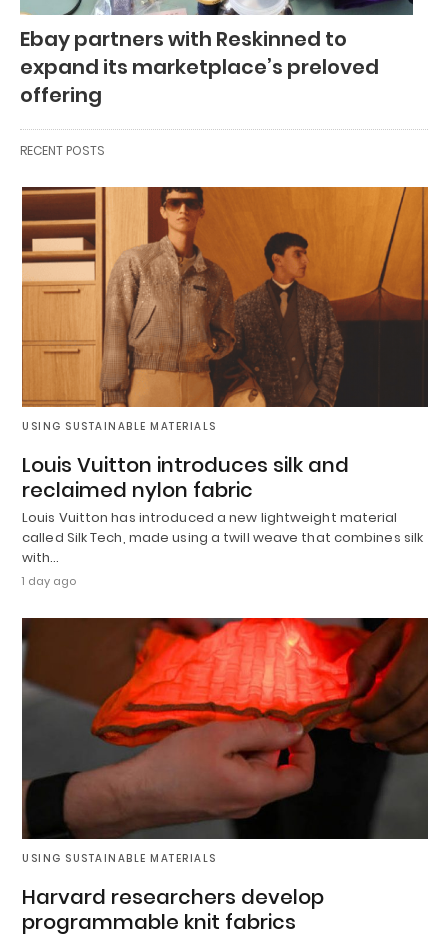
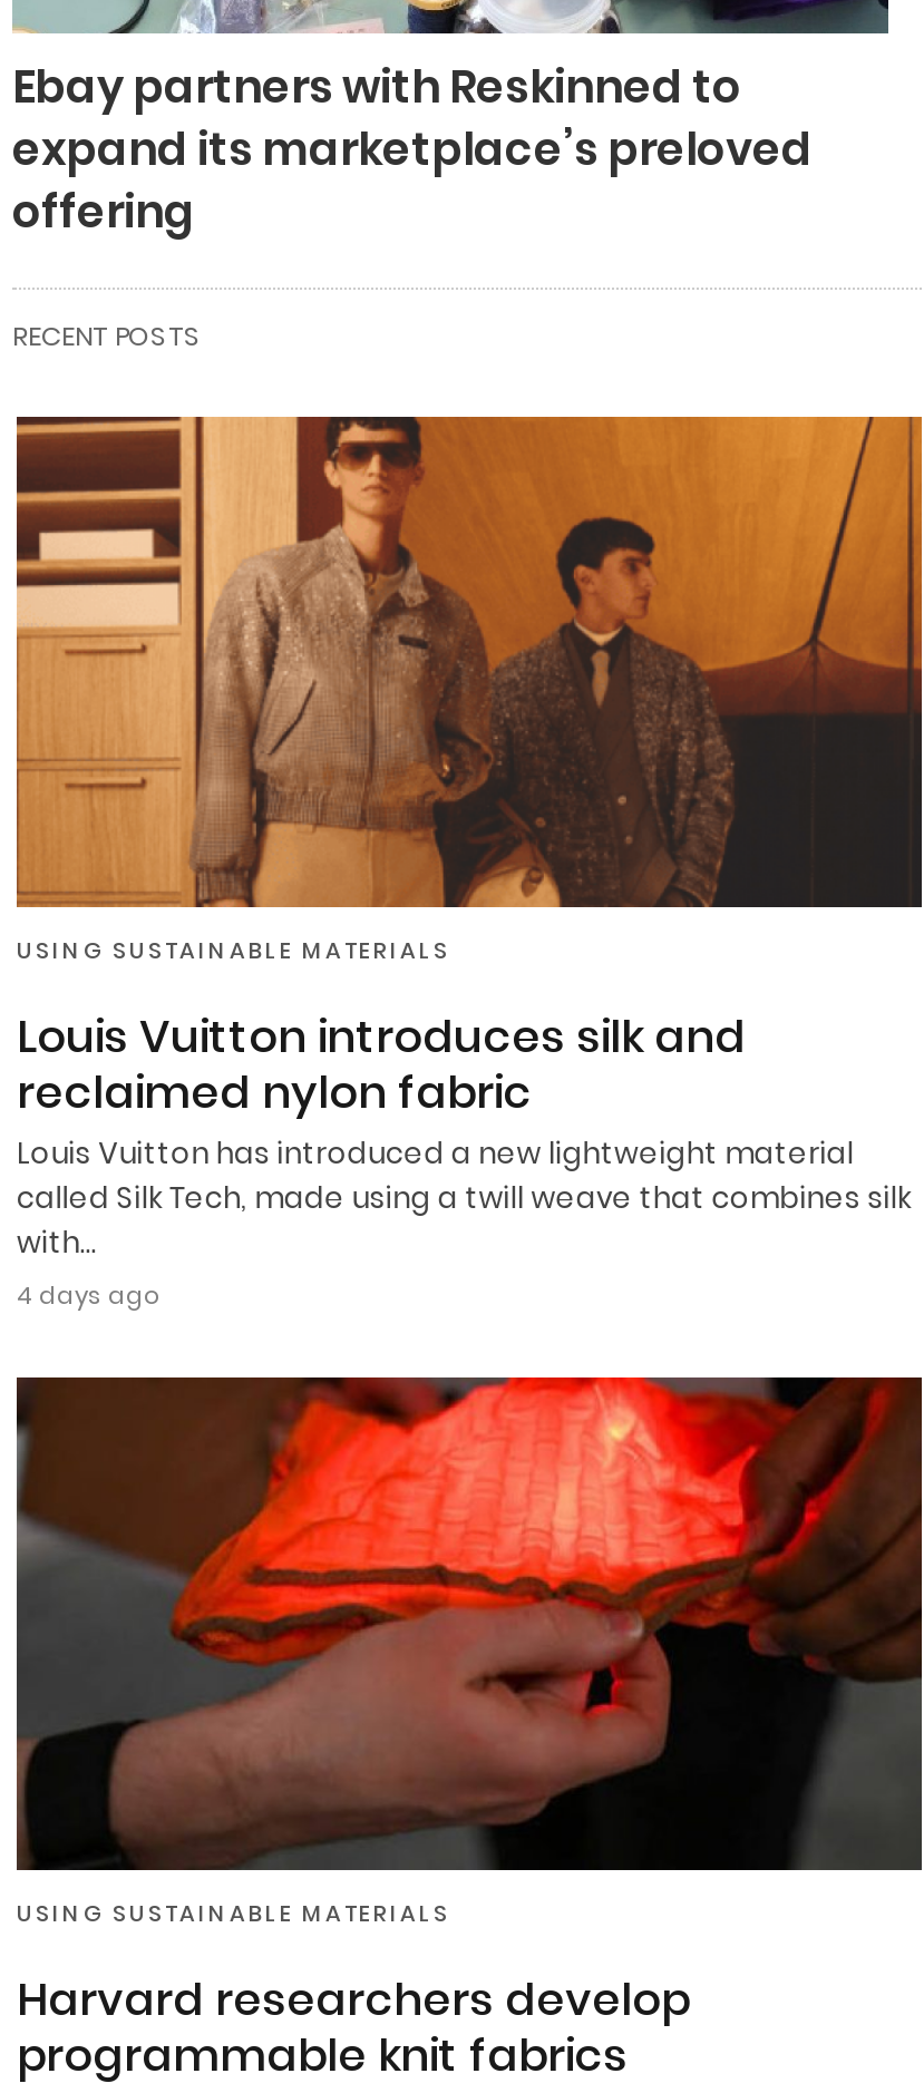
[22,573,76,589] 1 day ago -> [17,1278,159,1313] 4 days ago

